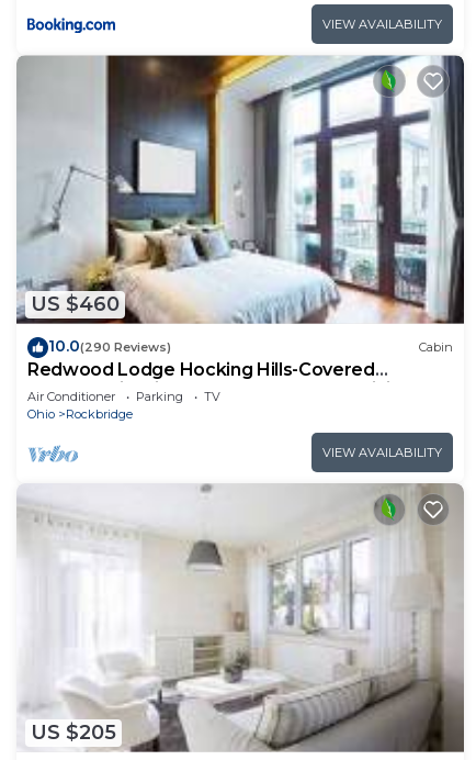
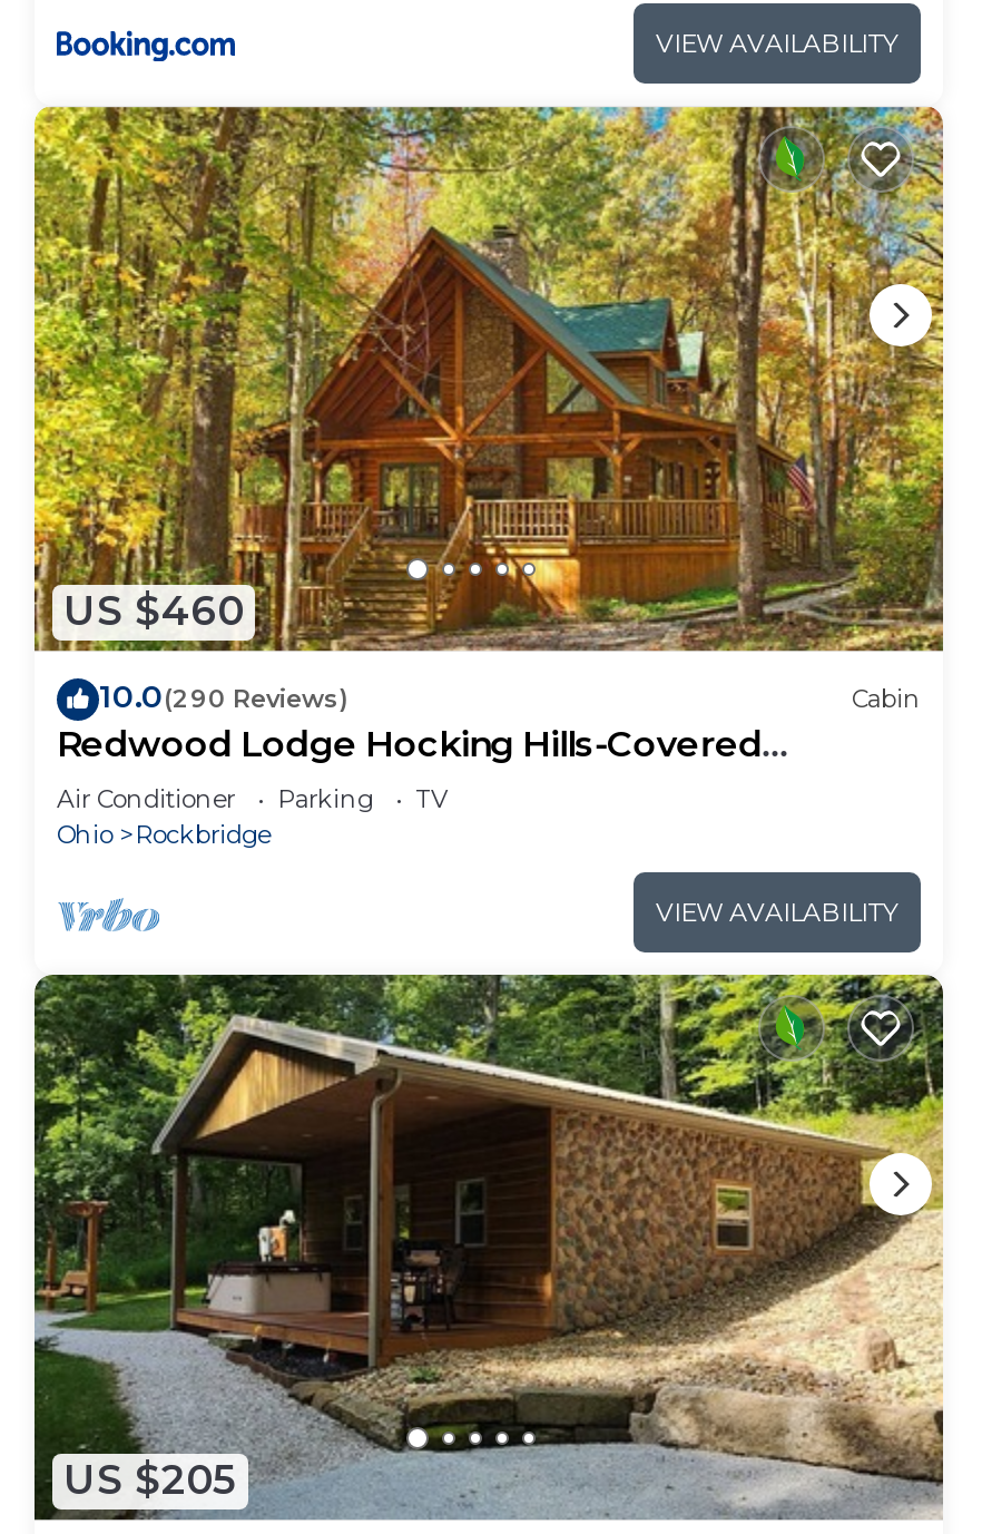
[15,55,465,325] [image] -> [32,106,945,654] [image]
[16,483,465,752] [image] -> [32,973,943,1523] [image]

